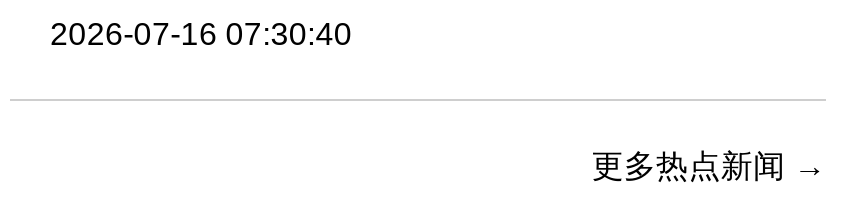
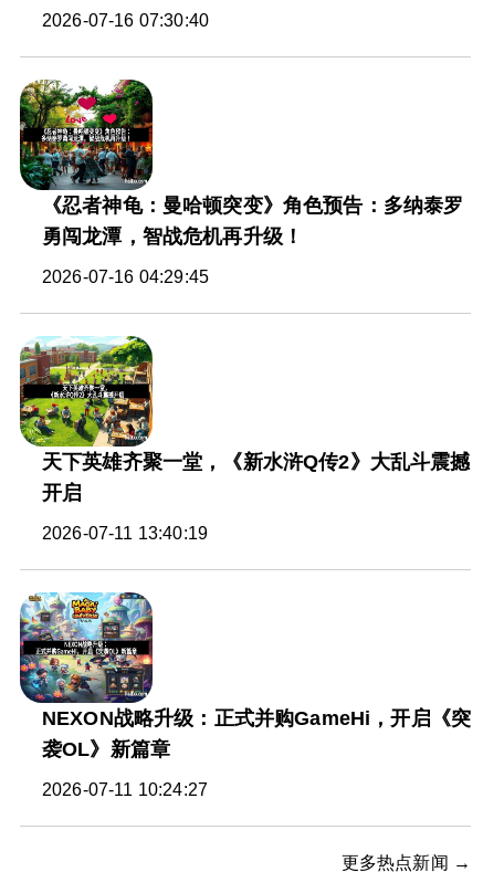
none -> [19,78,464,286] [image] | 《忍者神龟：曼哈顿突变》角色预告：多纳泰罗 | 勇闯龙潭，智战危机再升级！ | 2026-07-16 04:29:45
none -> [19,335,470,543] [image] | 天下英雄齐聚一堂，《新水浒Q传2》大乱斗震撼 | 开启 | 2026-07-11 13:40:19
none -> [19,591,471,799] [image] | NEXON战略升级：正式并购GameHi，开启《突 | 袭OL》新篇章 | 2026-07-11 10:24:27

